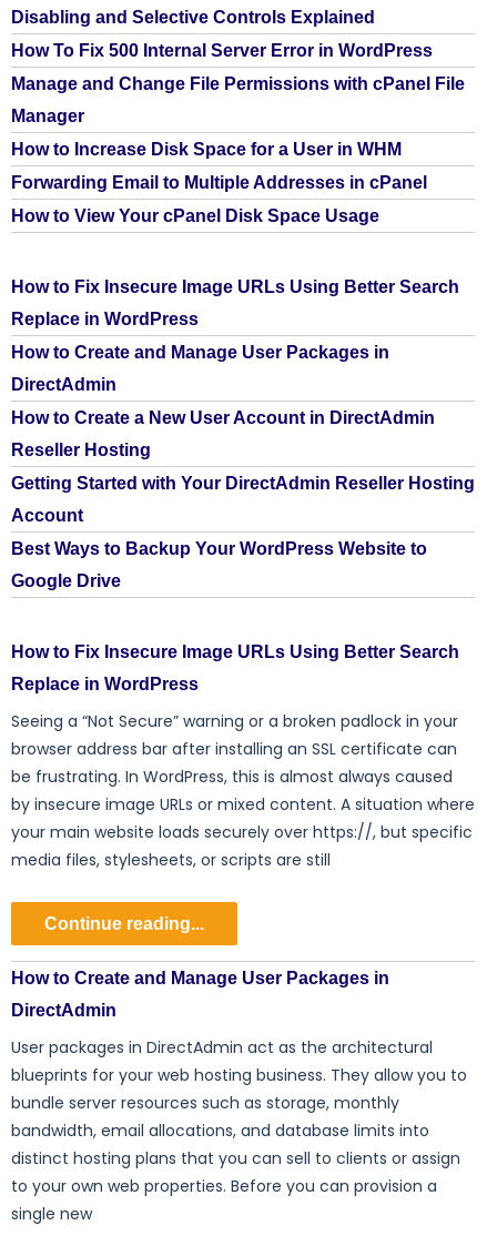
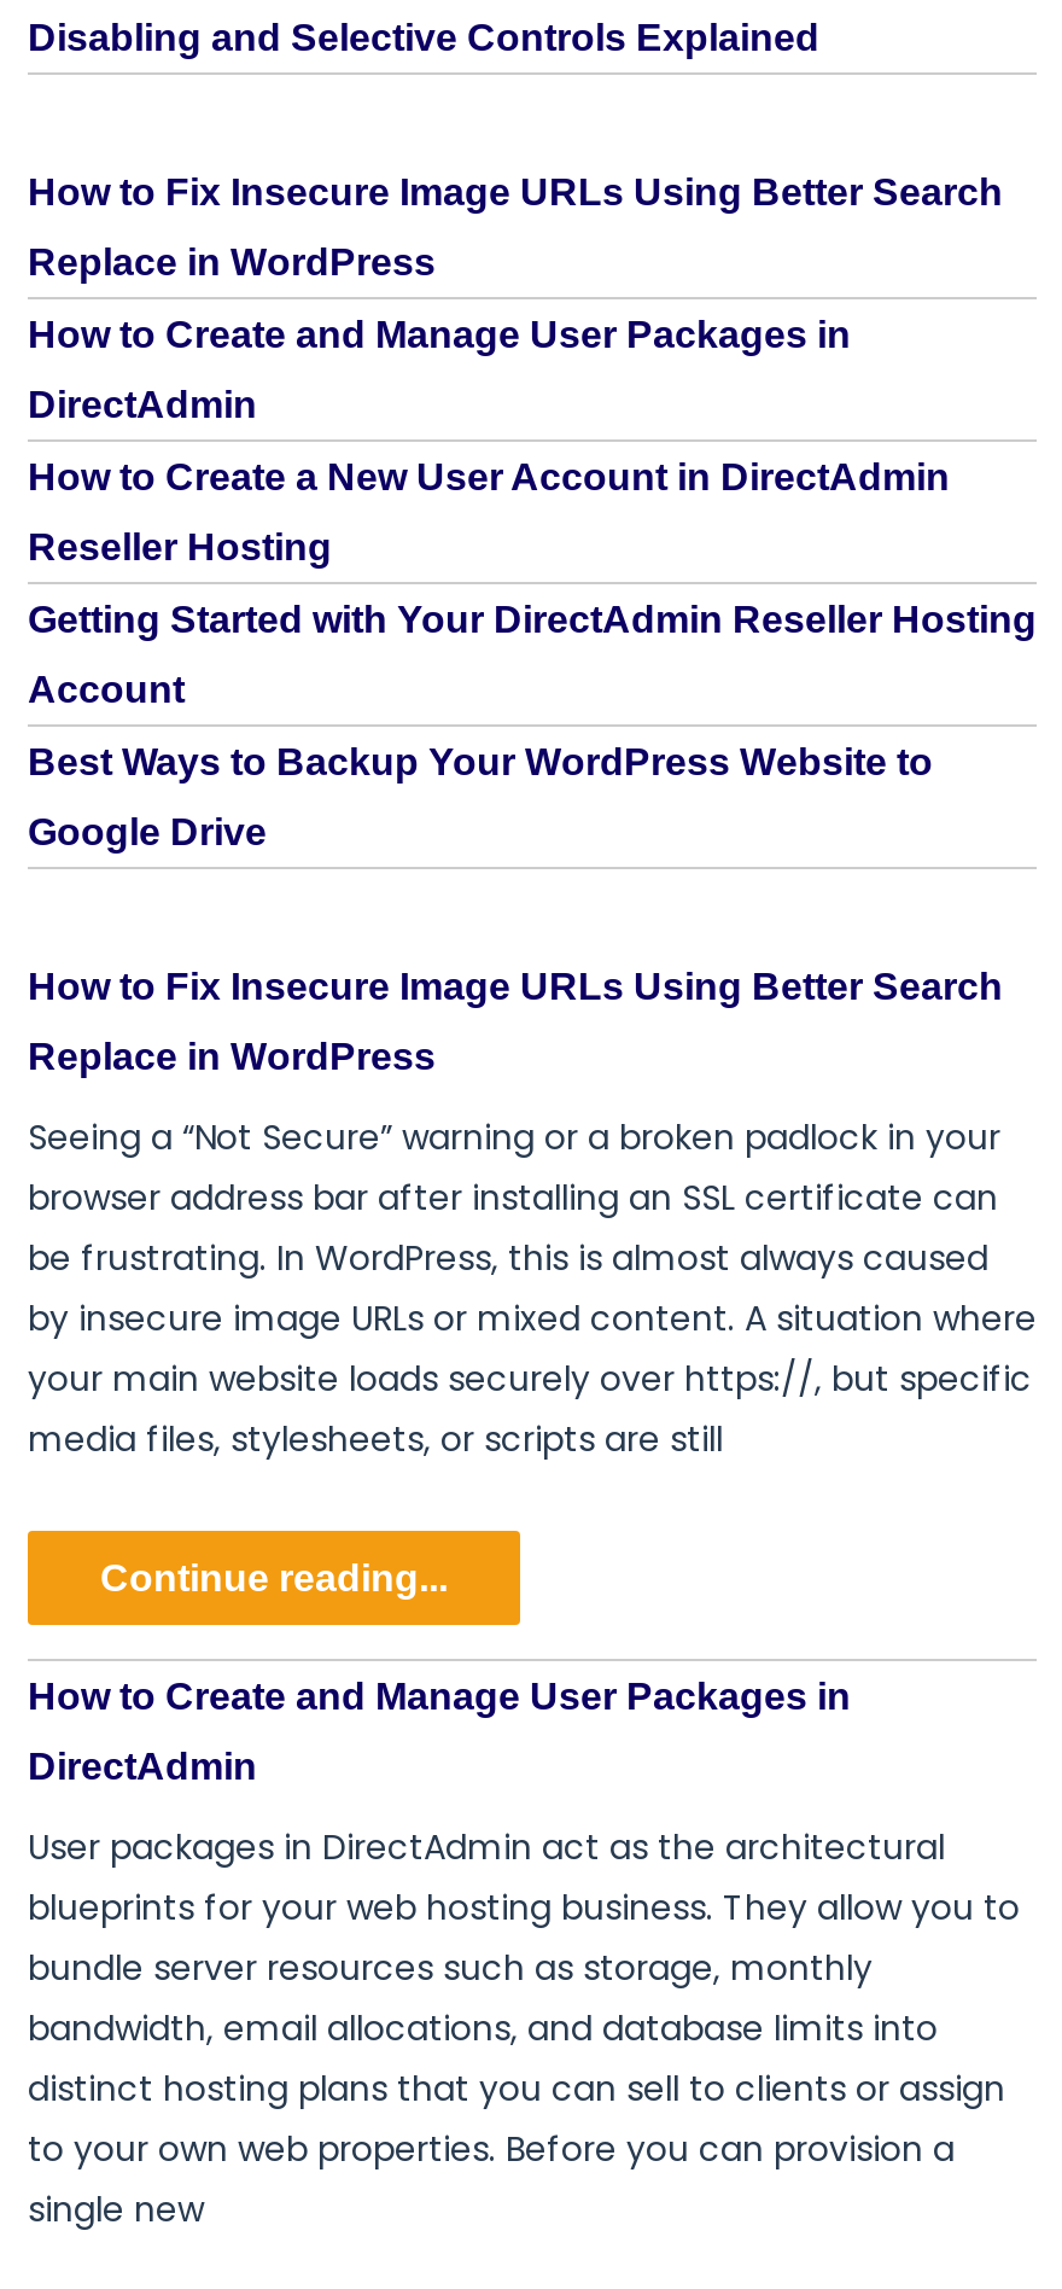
[11,41,465,225] How To Fix 500 Internal Server Error in WordPress | Manage and Change File Permissions with cPanel File | Manager | How to Increase Disk Space for a User in WHM | Forwarding Email to Multiple Addresses in cPanel | How to View Your cPanel Disk Space Usage -> none

